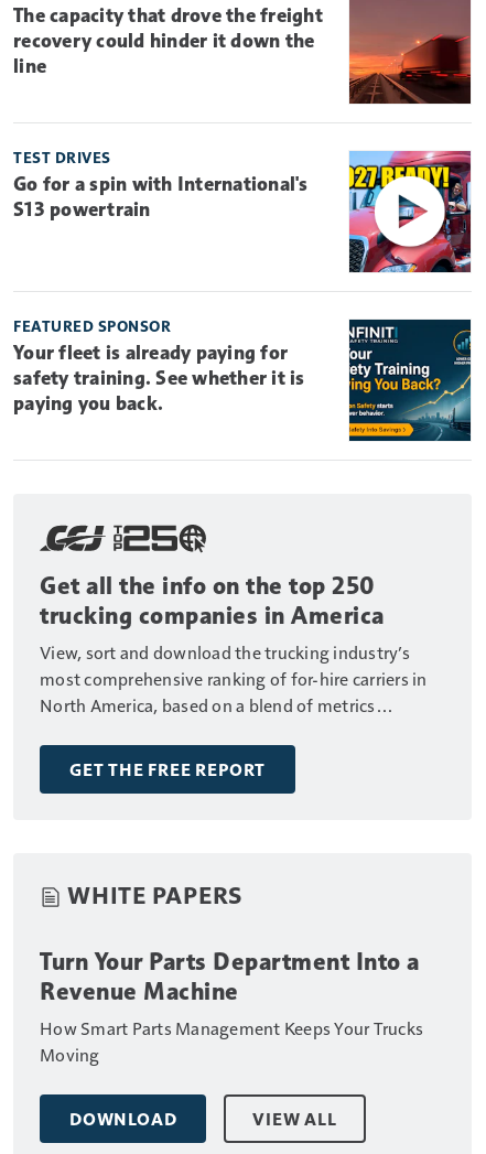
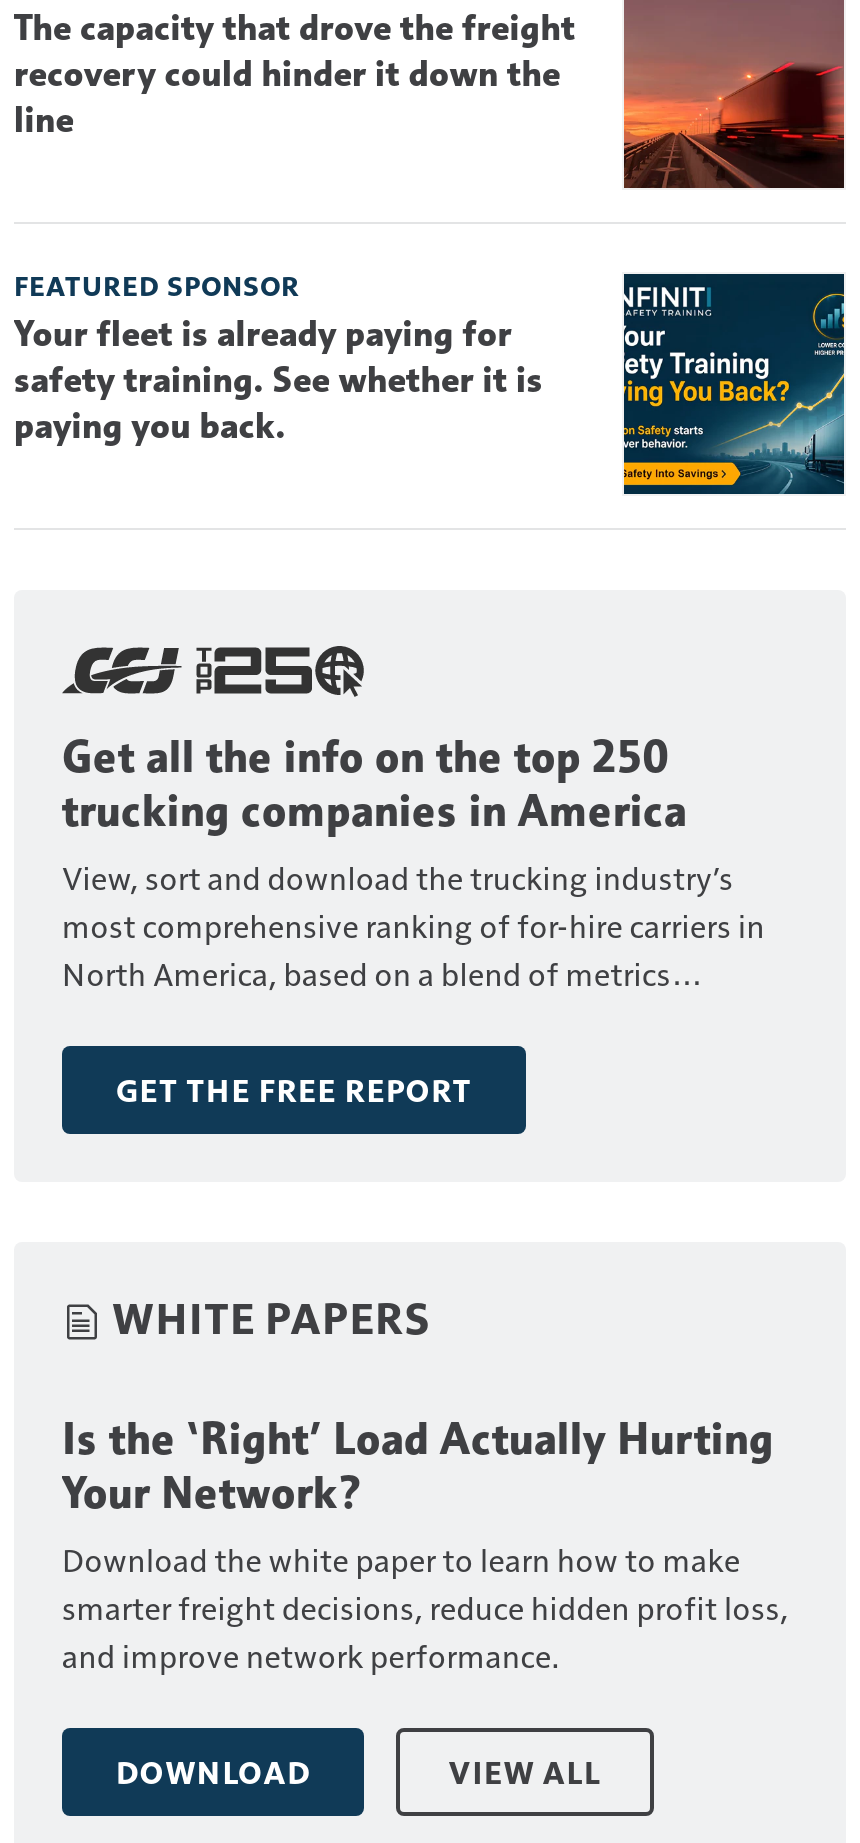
[13,148,472,273] [image] | TEST DRIVES | Go for a spin with International's | S13 powertrain -> none
moved [13,317,473,909] -> [14,269,848,1343]: [image] | FEATURED SPONSOR | Your fleet is already paying for | ... | GET THE FREE REPORT | WHITE PAPERS
[40,946,423,1065] Turn Your Parts Department Into a | Revenue Machine | How Smart Parts Management Keeps Your Trucks | Moving -> [62,1411,788,1675] Is the ‘Right’ Load Actually Hurting | Your Network? | Download the white paper to learn how to make | smarter freight decisions, reduce hidden profit loss, | and improve network performance.

